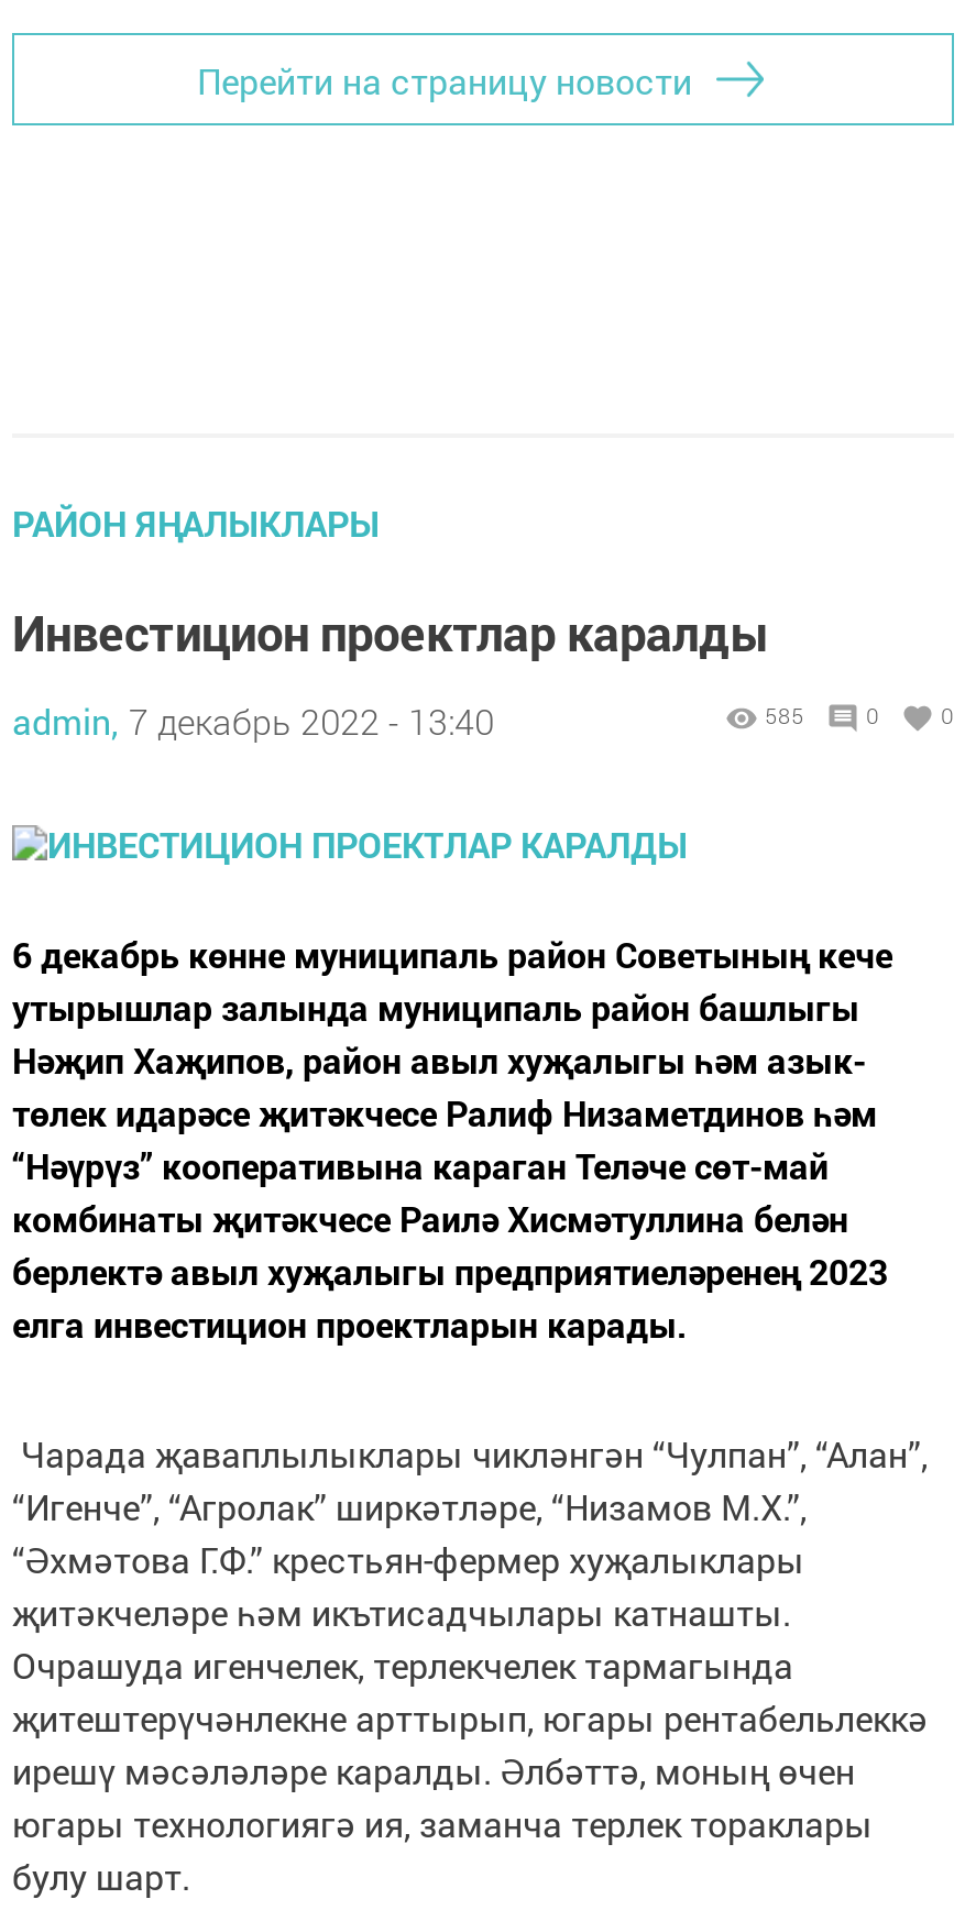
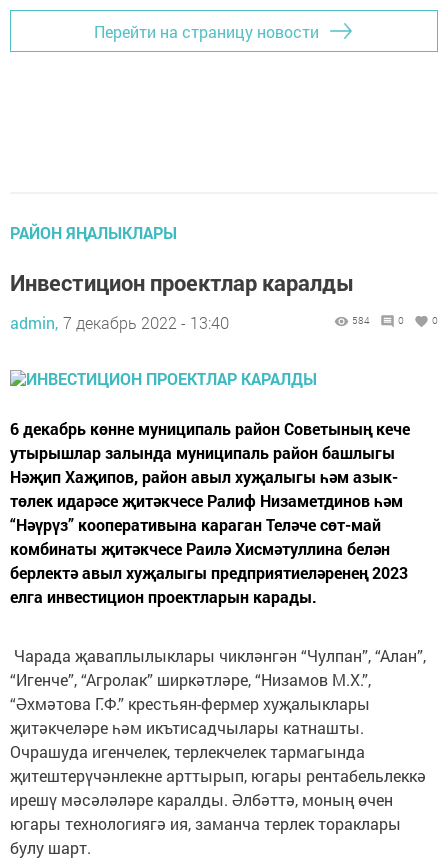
[765,703,804,731] 585 -> [352,314,370,327] 584

